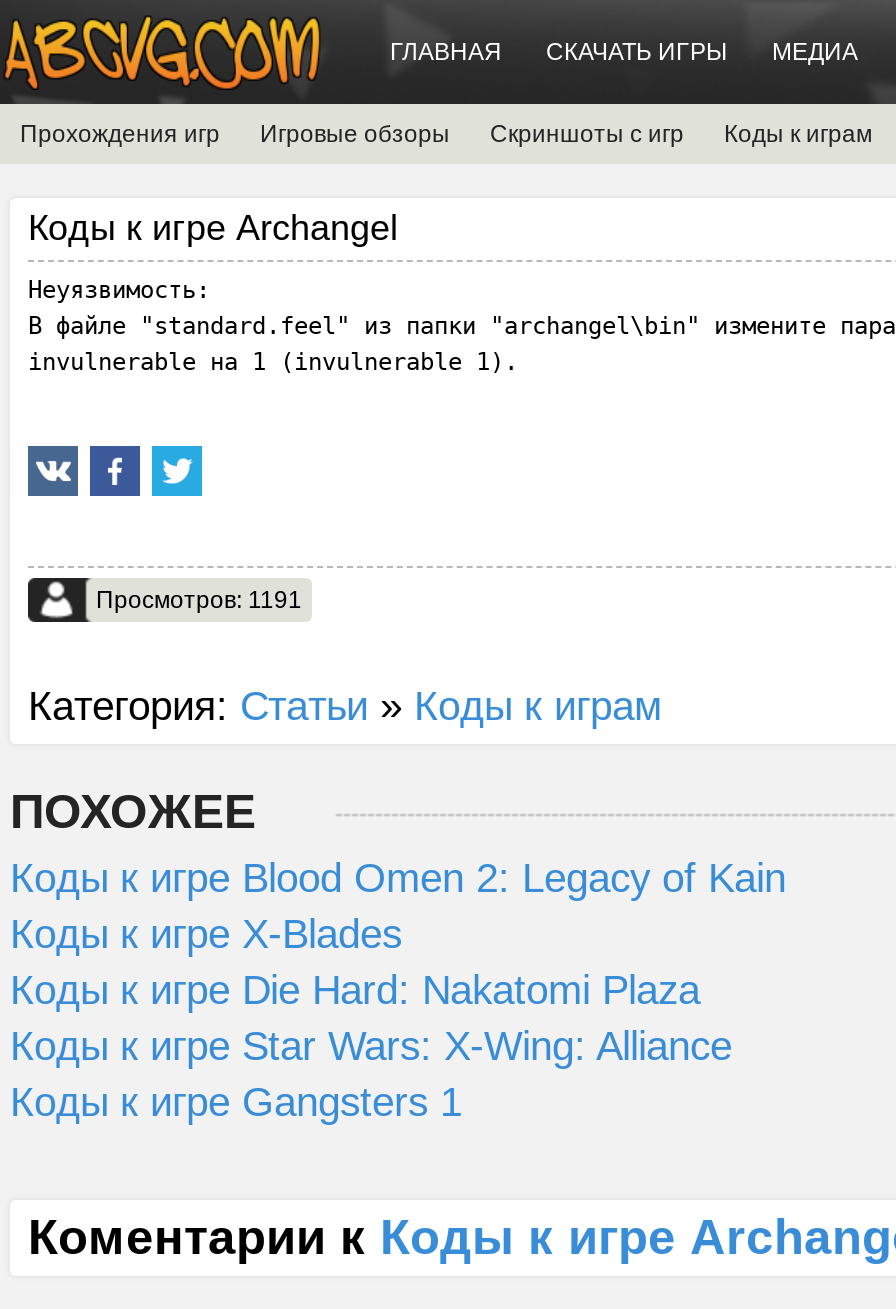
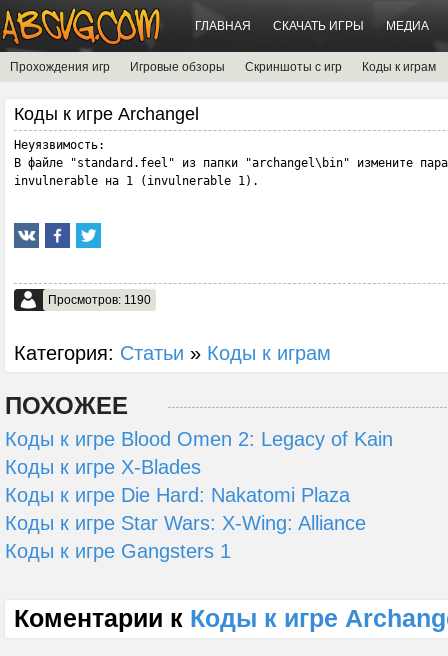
[96,586,302,614] Просмотров: 1191 -> [48,293,151,307] Просмотров: 1190

